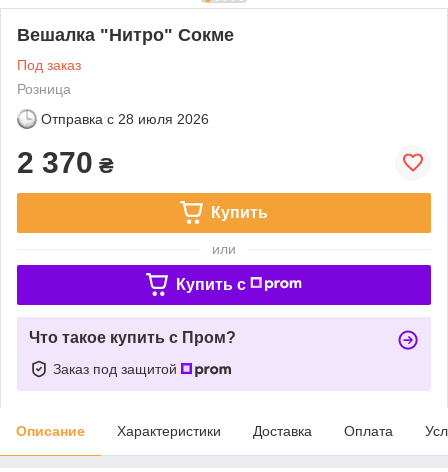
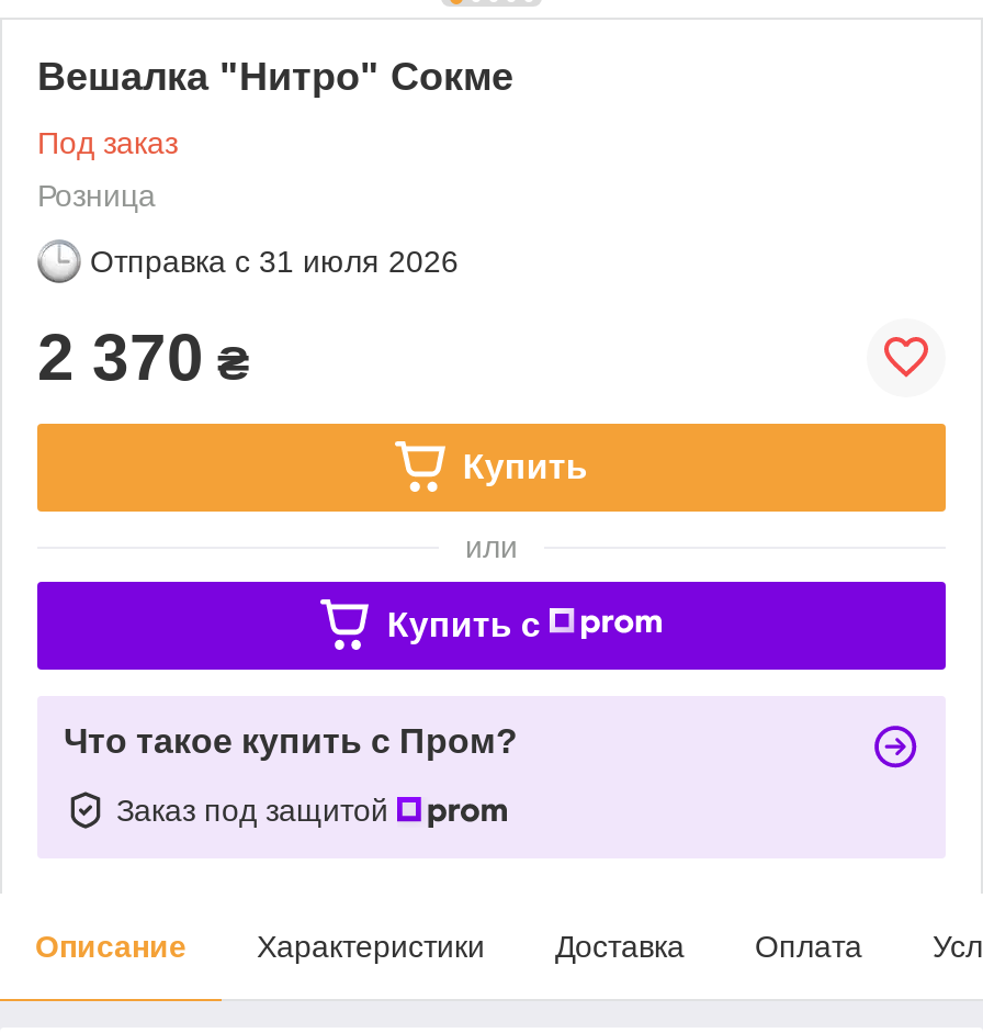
[41,111,209,127] Отправка с 28 июля 2026 -> [90,243,459,278] Отправка с 31 июля 2026

